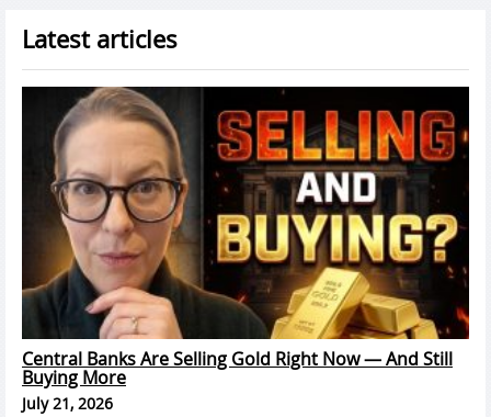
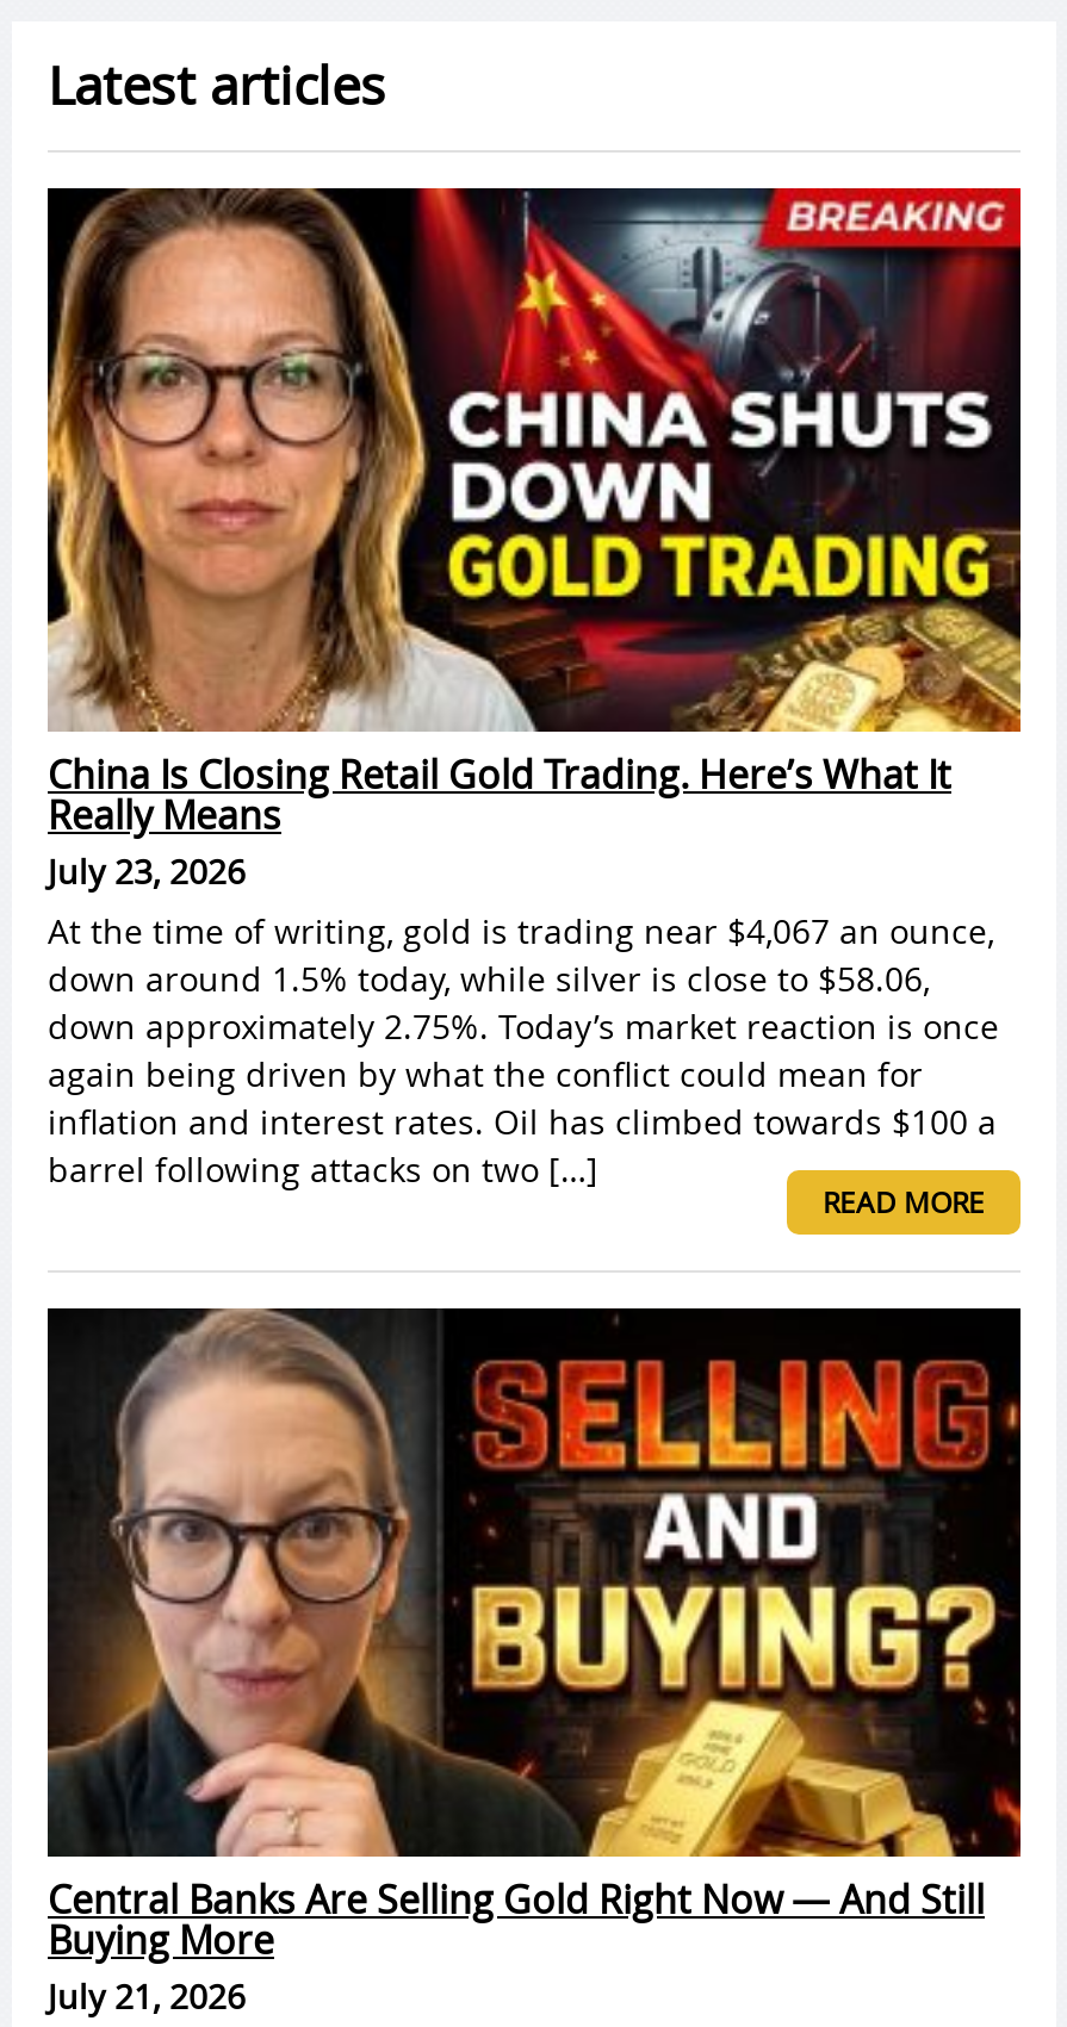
none -> [45,186,1023,1221] [image] | China Is Closing Retail Gold Trading. Here’s What It | Really Means | July 23, 2026 | At the time of writing, gold is trading near $4,067 an ounce, | down around 1.5% today, while silver is close to $58.06, | down approximately 2.75%. Today’s market reaction is once | again being driven by what the conflict could mean for | inflation and interest rates. Oil has climbed towards $100 a | barrel following attacks on two […] | READ MORE

